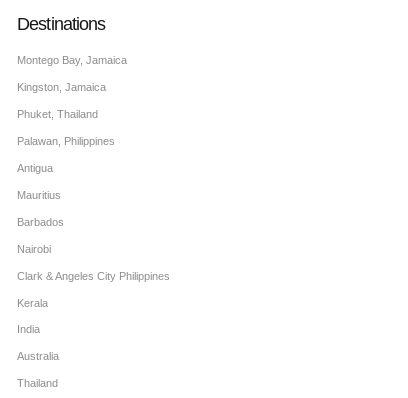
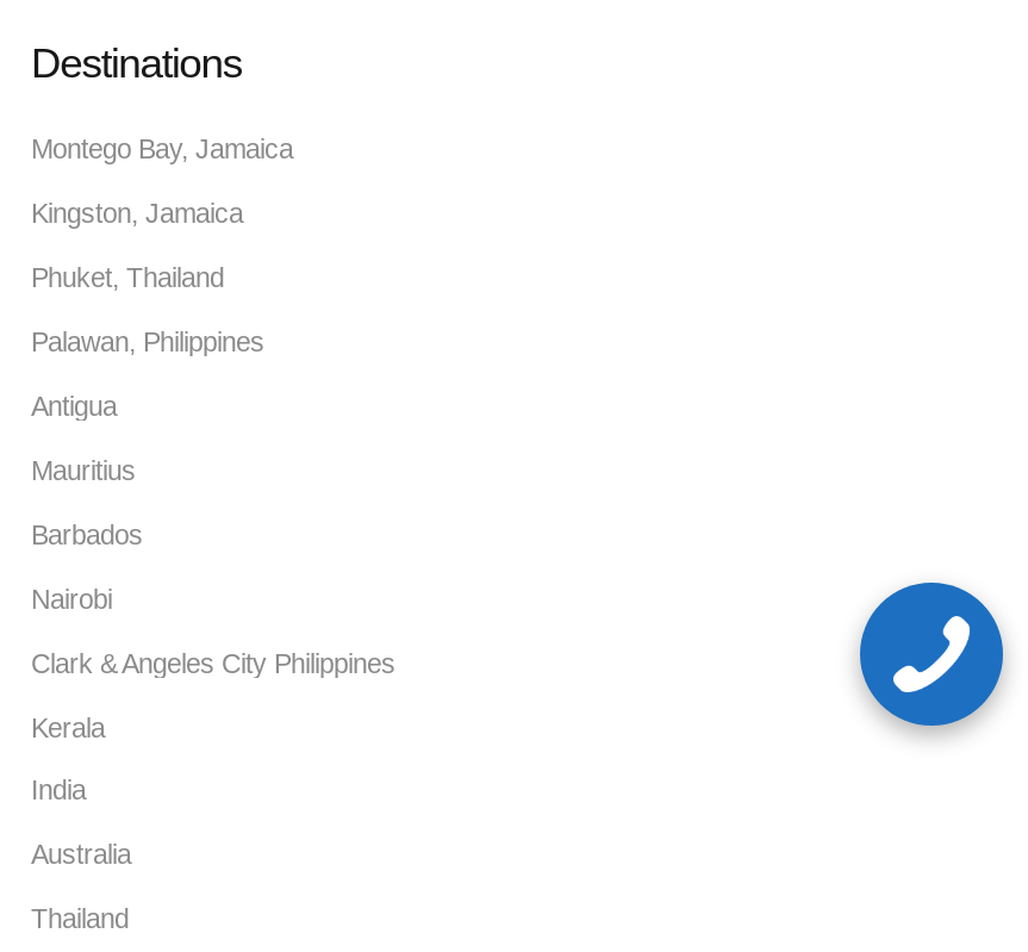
none -> [853,578,1010,742] [image]

